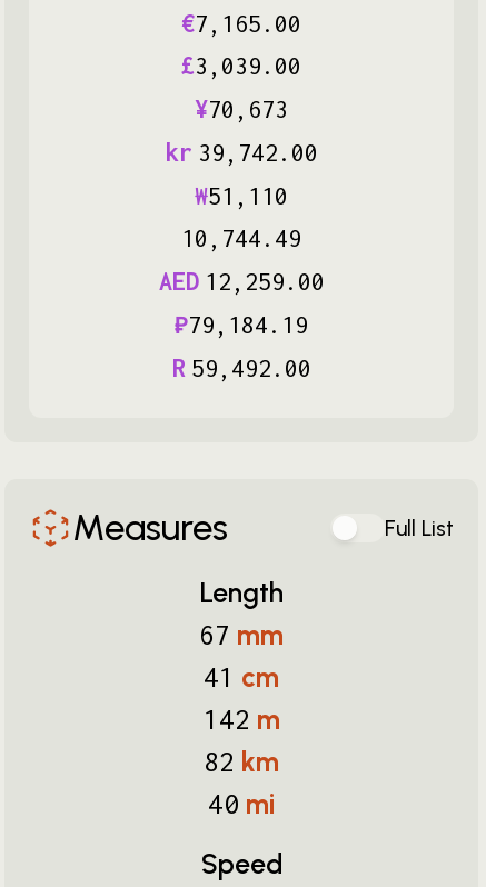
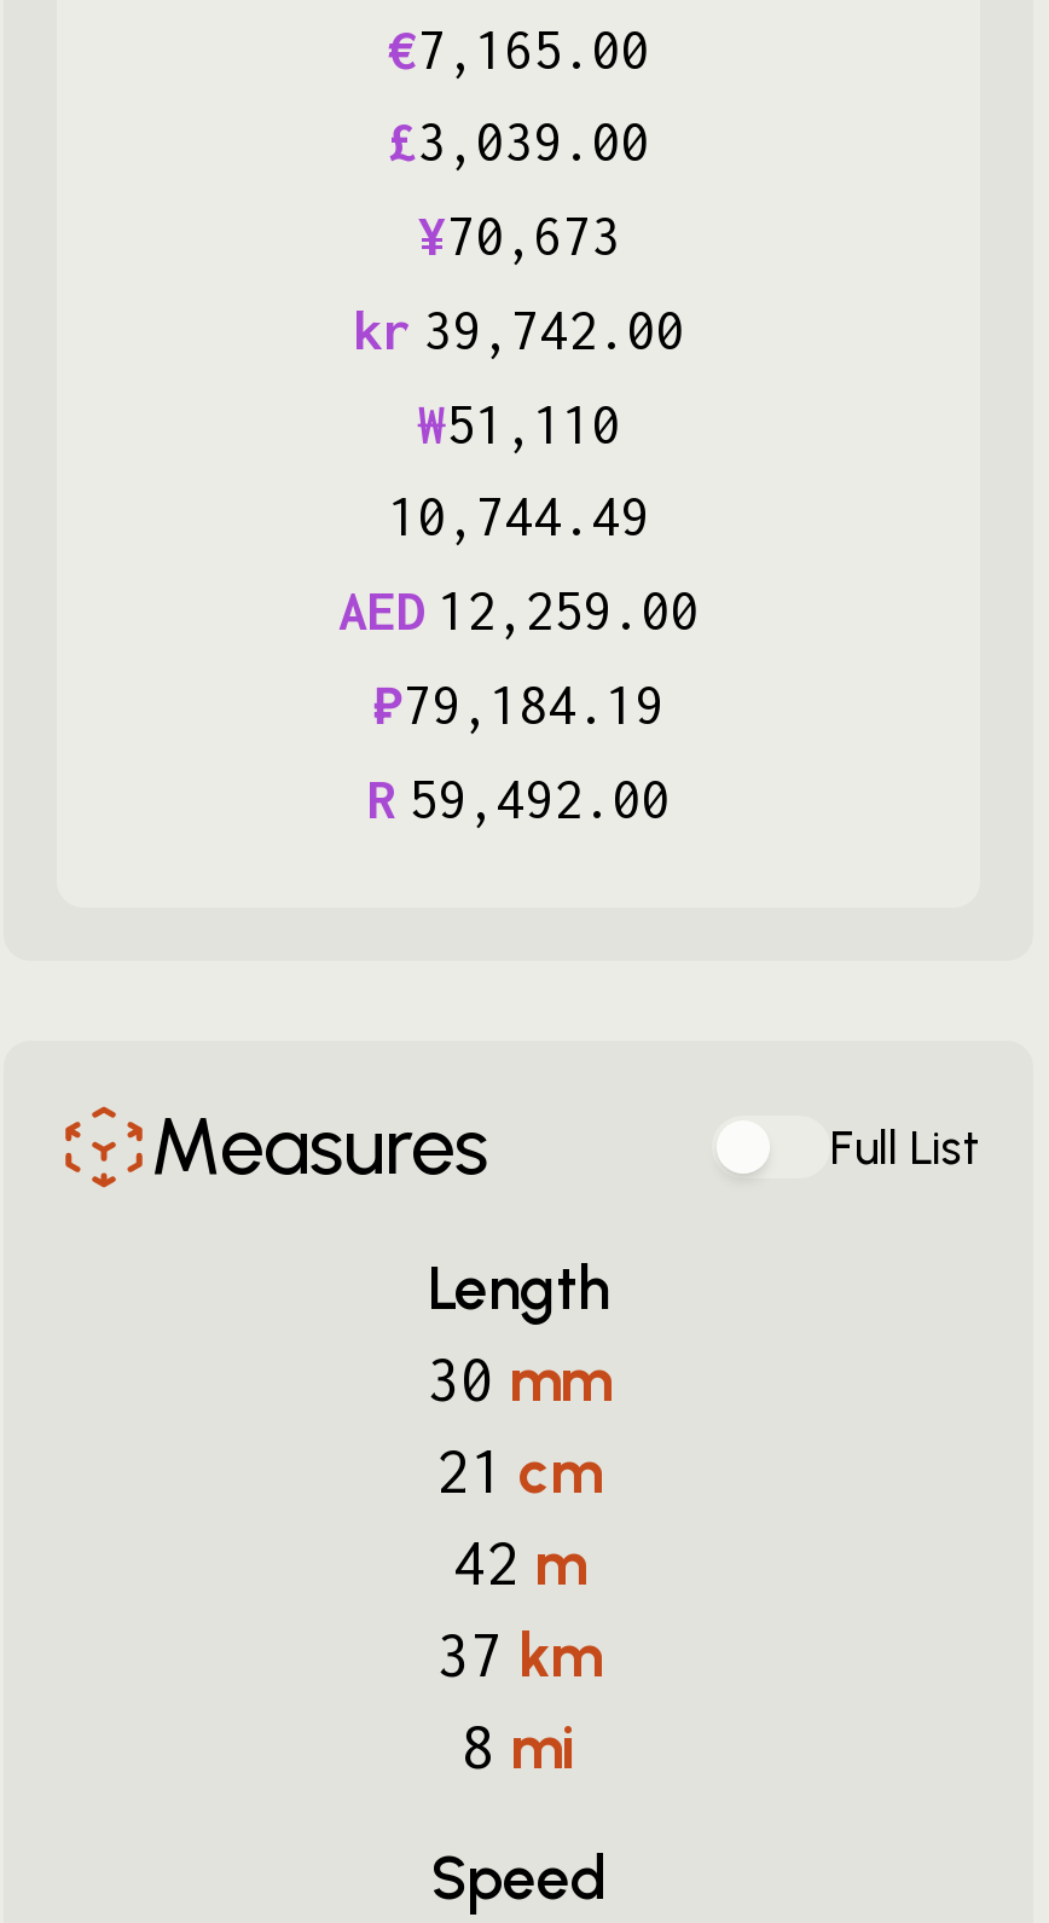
[199,617,284,651] 67 mm -> [427,1342,610,1414] 30 mm
[204,660,279,693] 41 cm -> [436,1433,601,1506] 21 cm
[203,702,280,735] 142 m -> [452,1525,585,1598] 42 m
[204,744,279,778] 82 km -> [436,1617,601,1690] 37 km
[207,786,275,820] 40 mi -> [462,1709,575,1782] 8 mi

